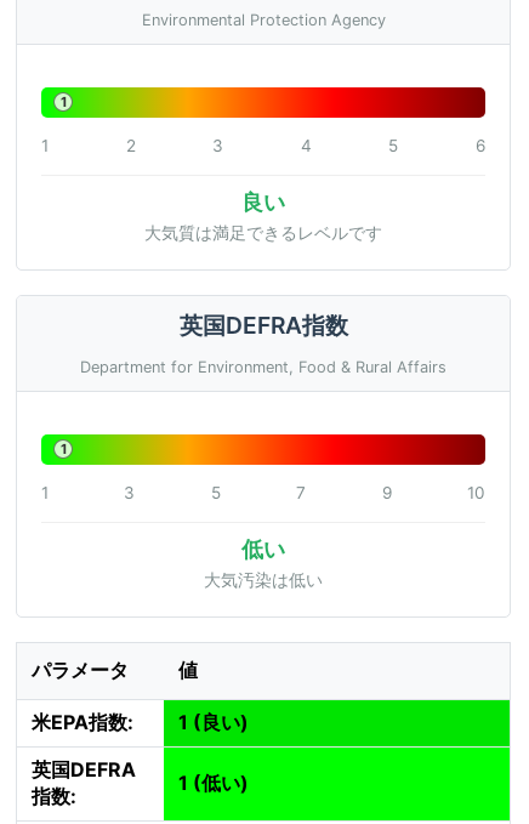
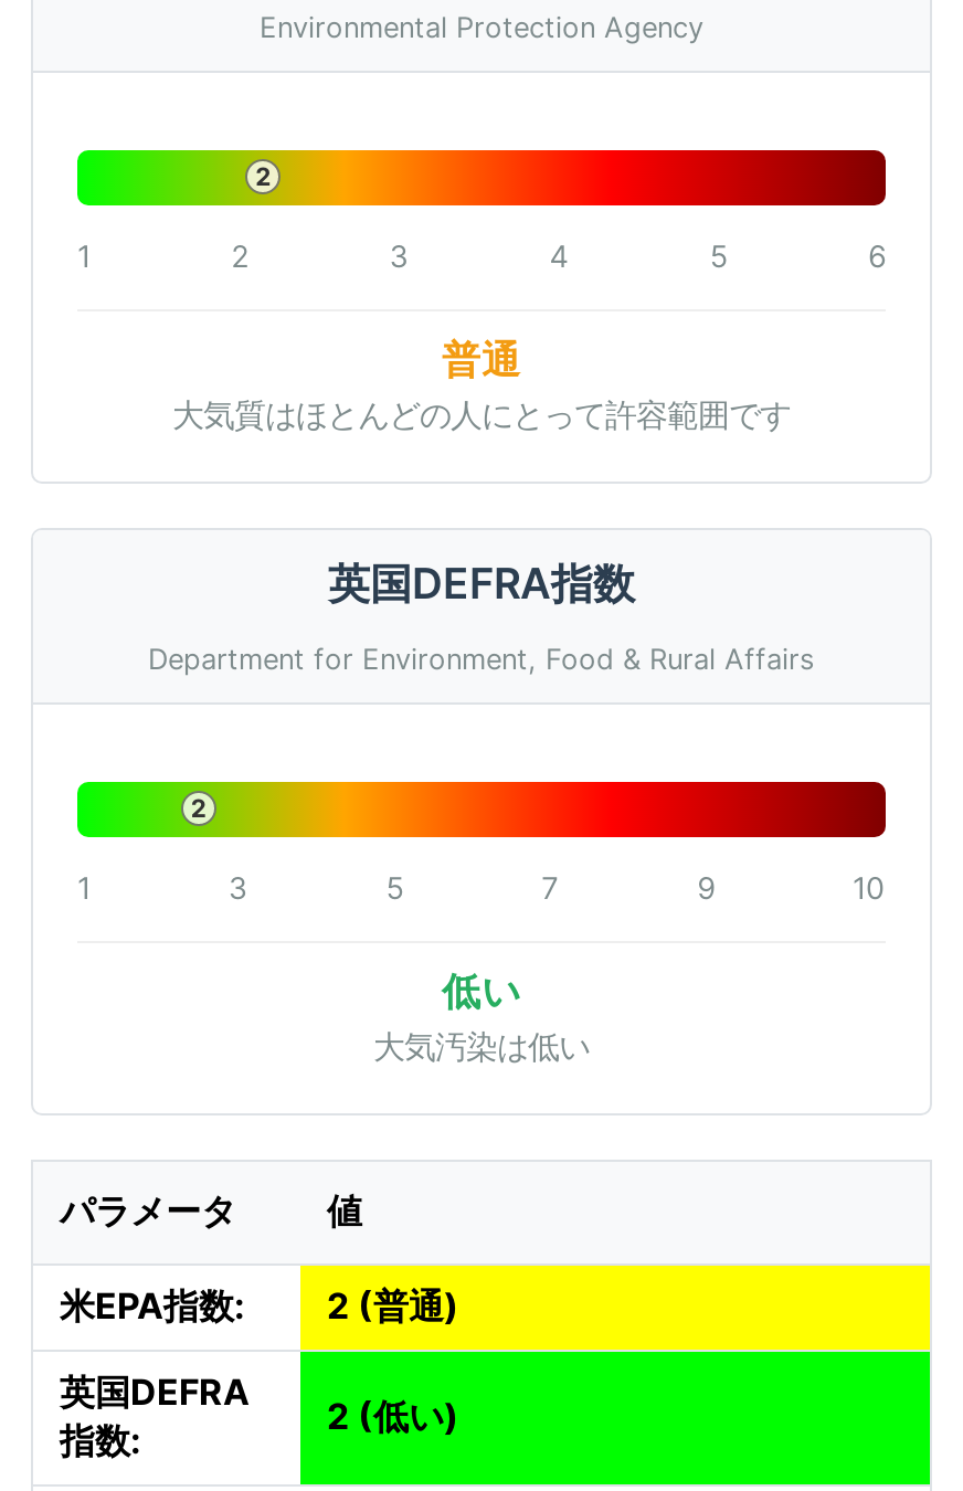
[60,94,66,111] 1 -> [256,162,271,193] 2
[144,189,382,242] 良い | 大気質は満足できるレベルです -> [172,335,791,433] 普通 | 大気質はほとんどの人にとって許容範囲です
[60,441,66,458] 1 -> [191,793,206,824] 2
[32,709,249,734] 米EPA指数: 1 (良い) -> [60,1282,459,1327] 米EPA指数: 2 (普通)
[178,770,249,794] 1 (低い) -> [327,1393,459,1437] 2 (低い)

